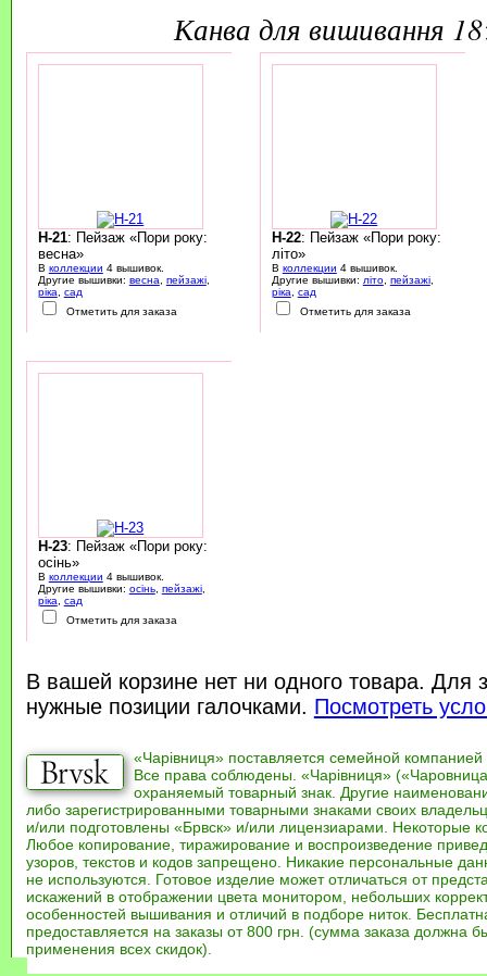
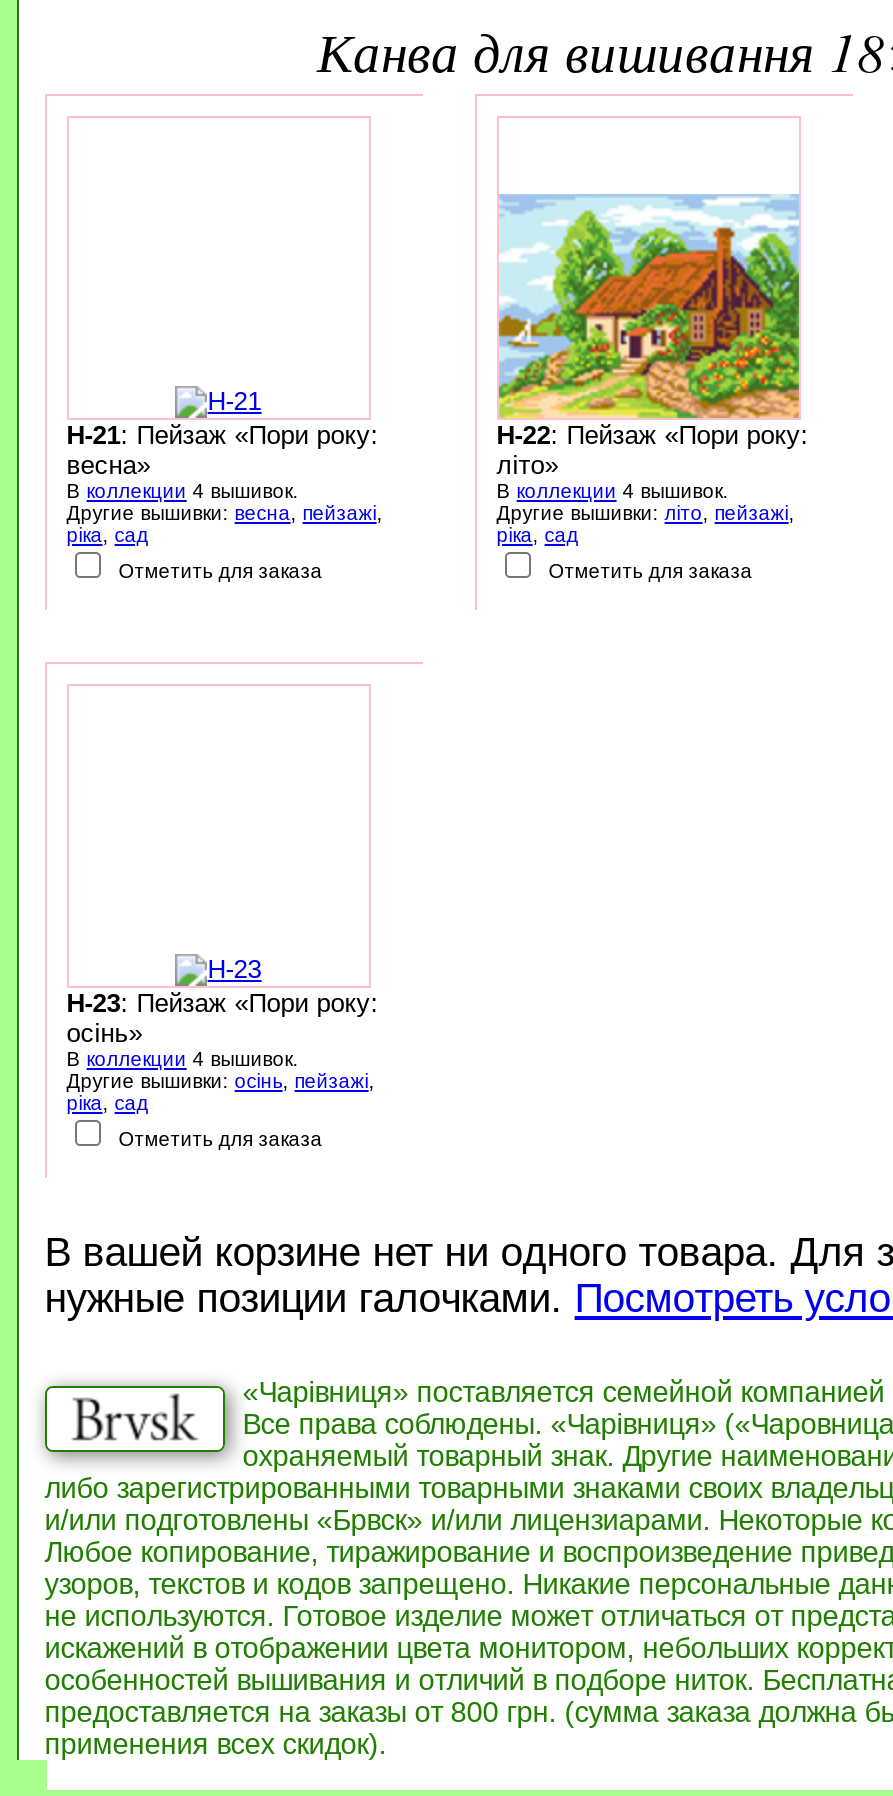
none -> [497,192,801,416] [image]

